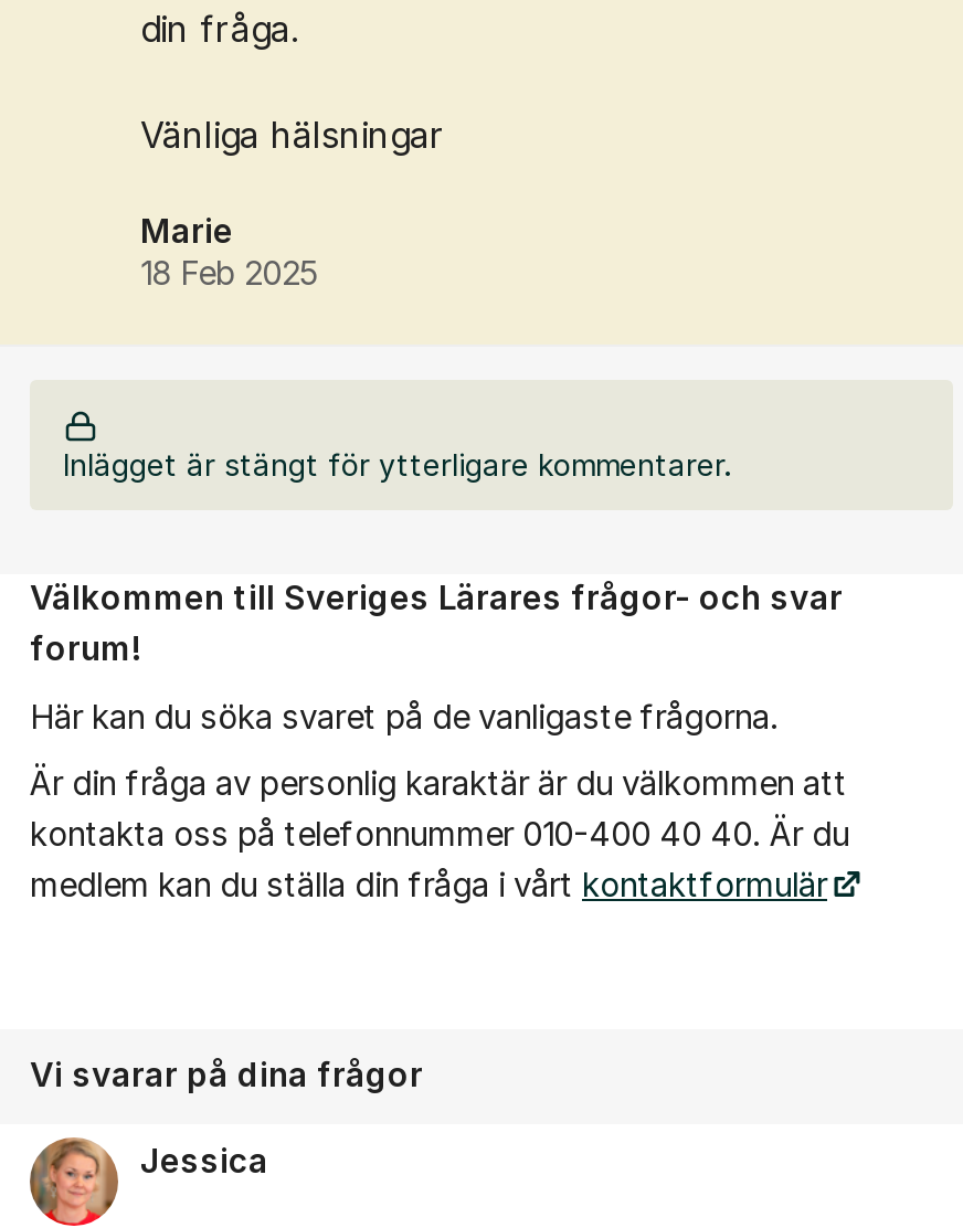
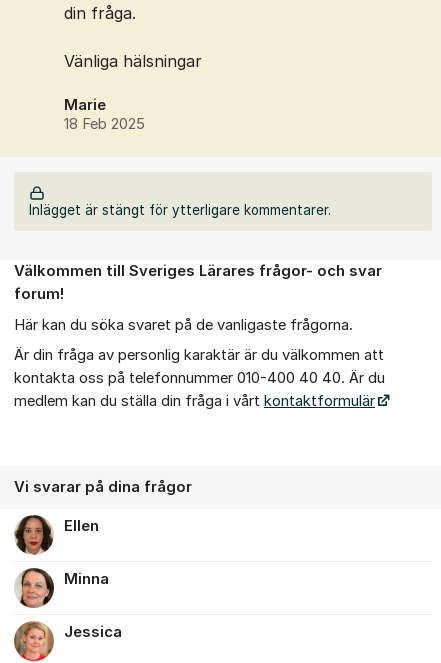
none -> [13,514,109,588] [image] | Ellen | Minna
none -> [14,567,53,609] [image]

